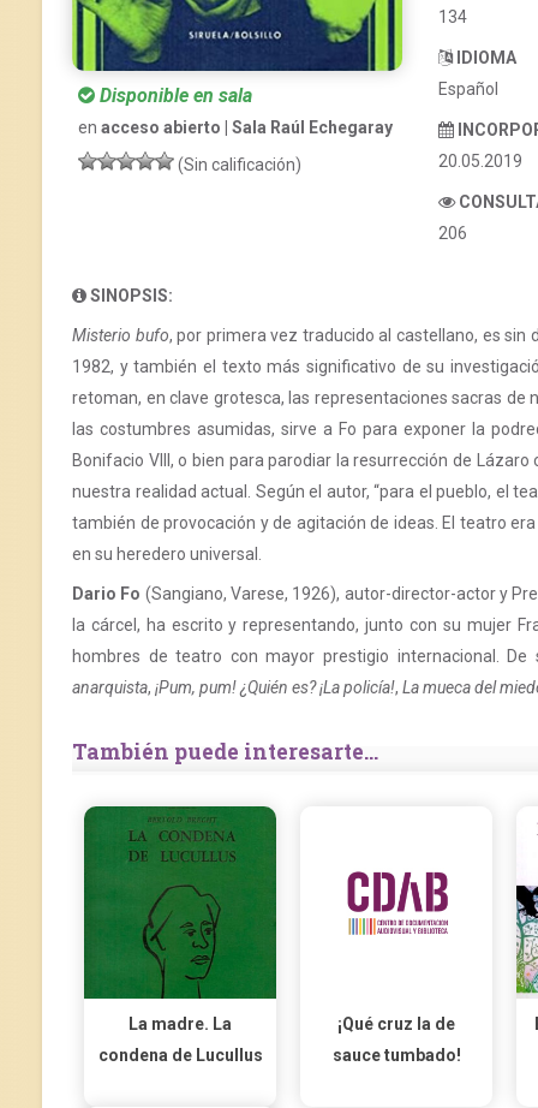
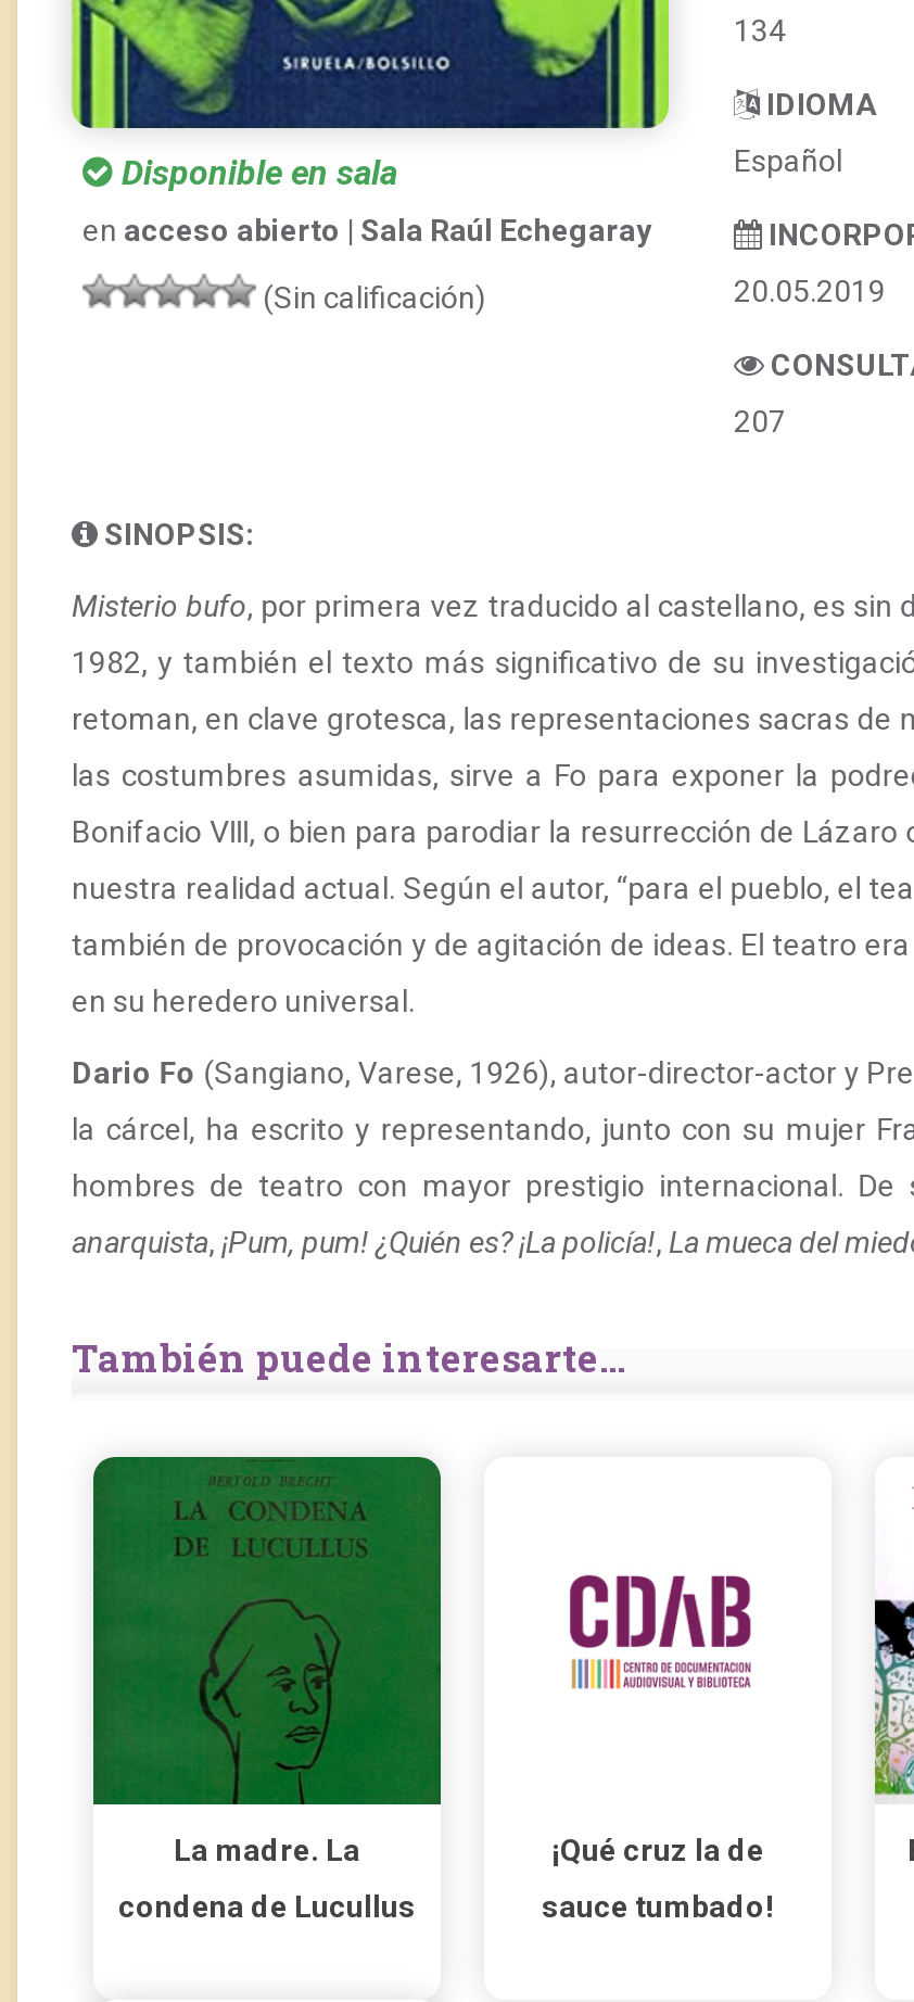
[438,224,467,243] 206 -> [734,404,786,439] 207

